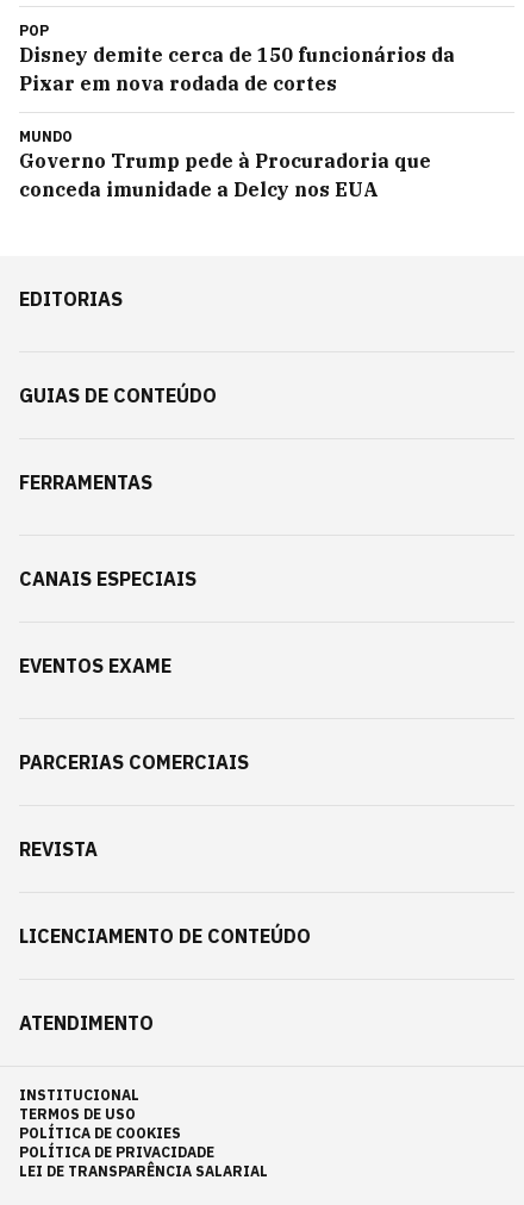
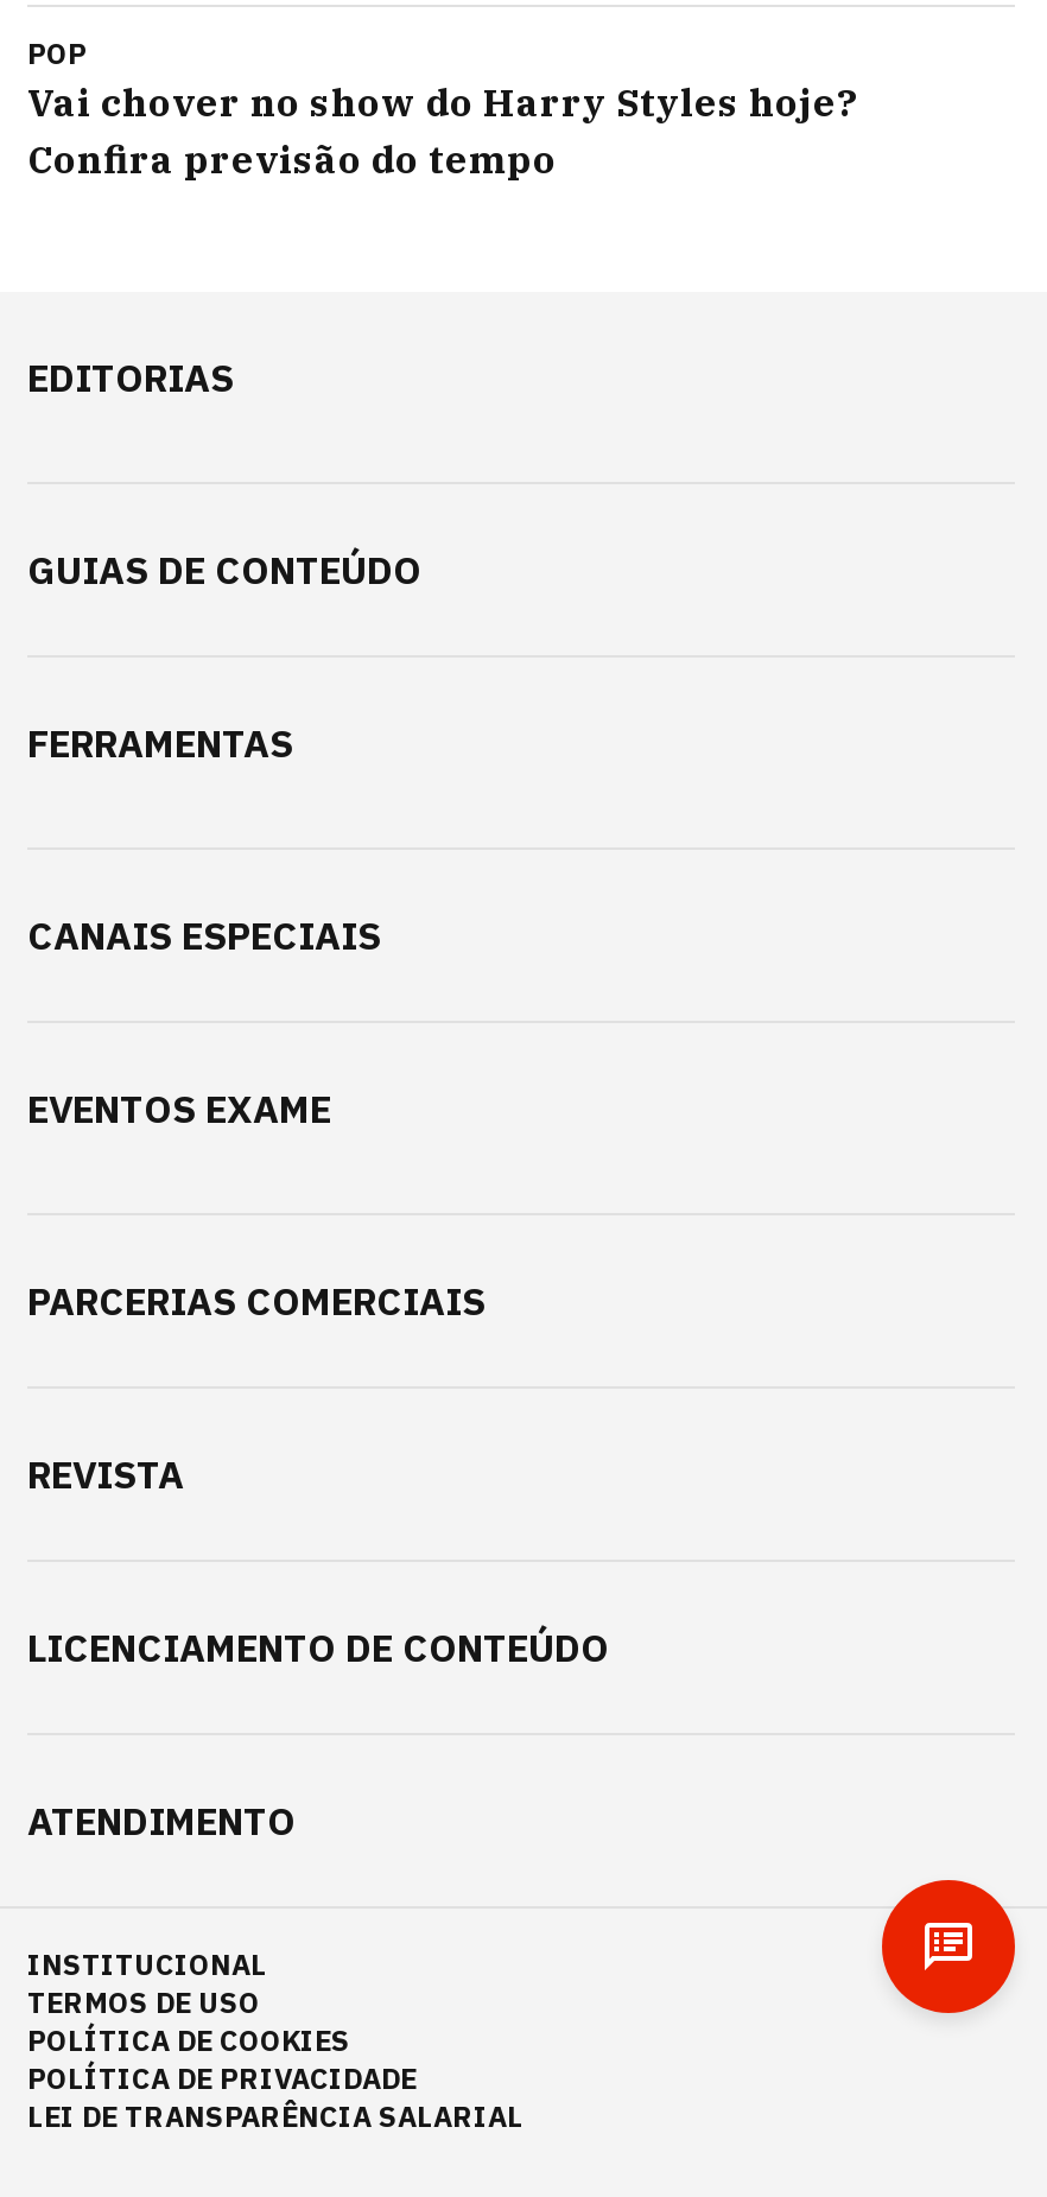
[19,43,455,202] Disney demite cerca de 150 funcionários da | Pixar em nova rodada de cortes | MUNDO | Governo Trump pede à Procuradoria que | conceda imunidade a Delcy nos EUA -> [27,79,858,184] Vai chover no show do Harry Styles hoje? | Confira previsão do tempo
none -> [880,1878,1017,2018] [image]

